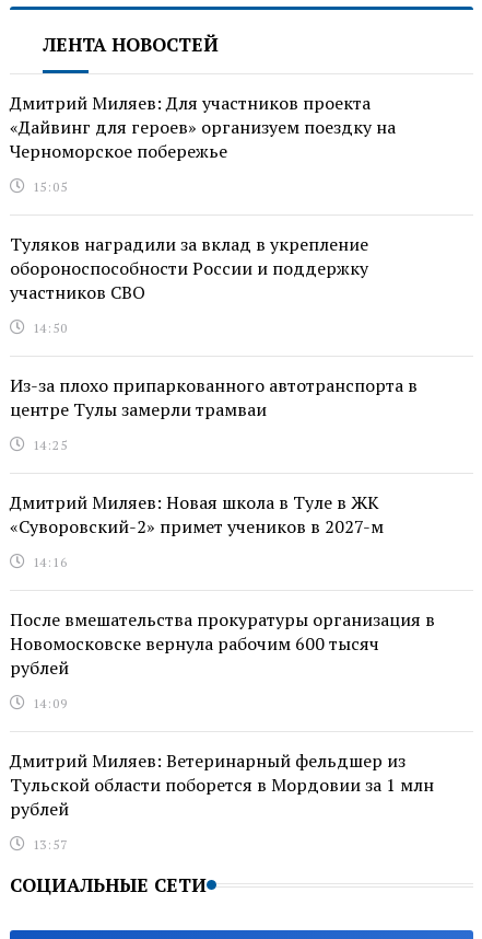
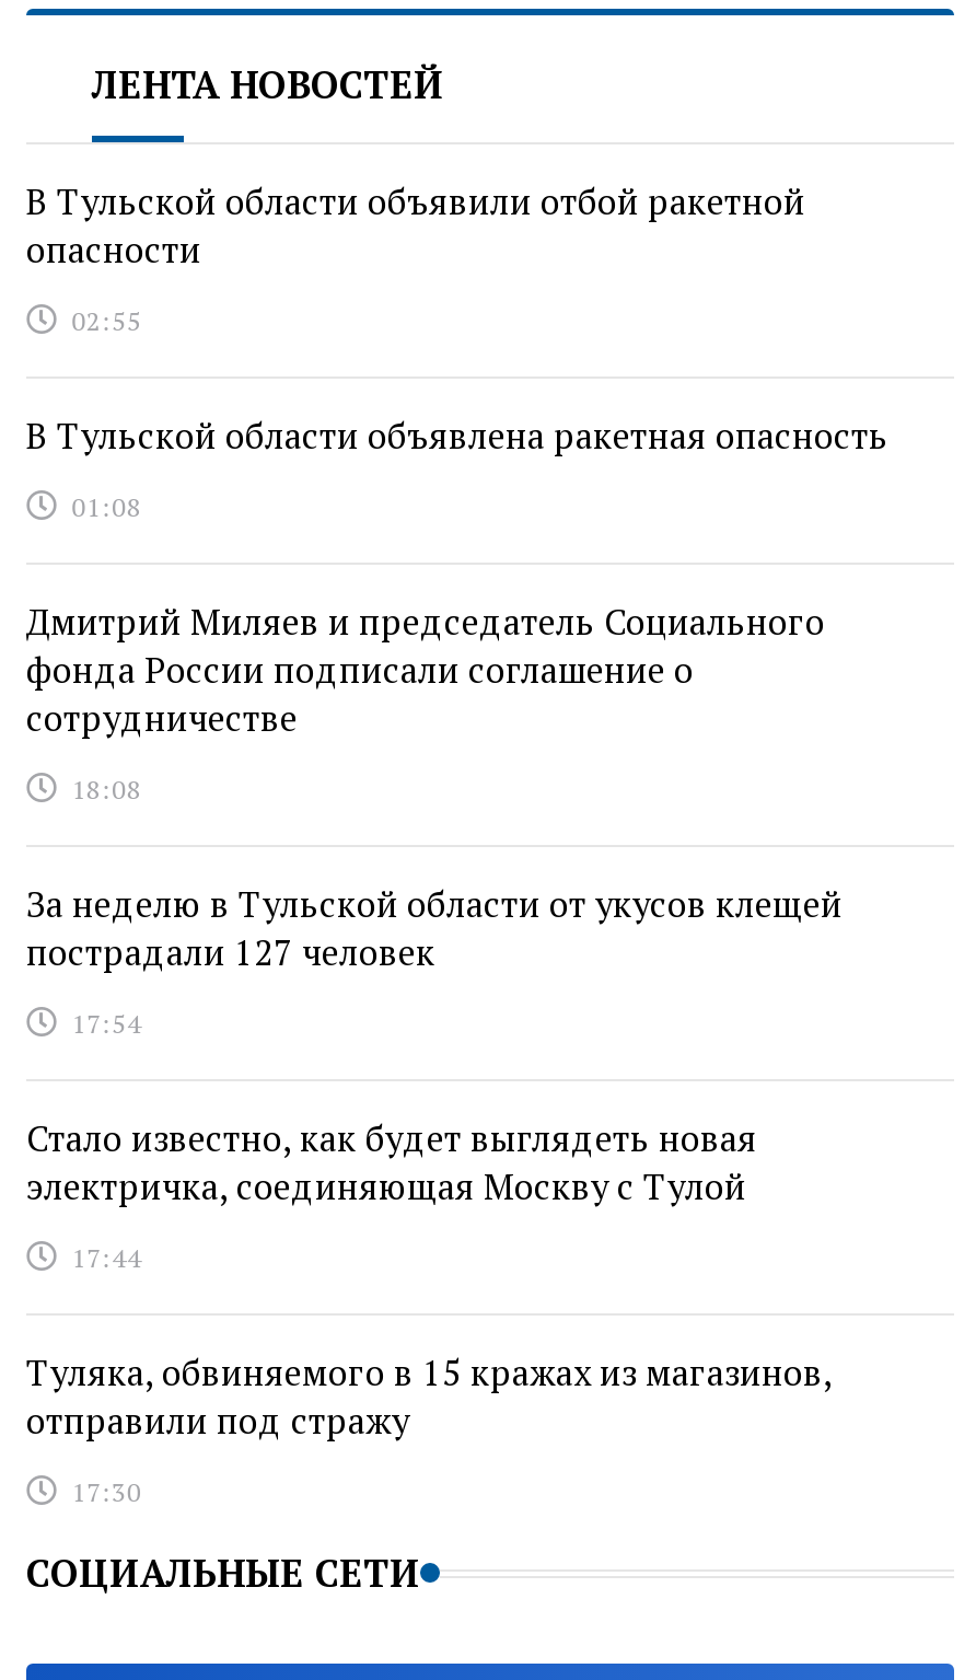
[10,91,396,163] Дмитрий Миляев: Для участников проекта | «Дайвинг для героев» организуем поездку на | Черноморское побережье -> [26,177,805,274] В Тульской области объявили отбой ракетной | опасности
[28,178,67,195] 15:05 -> [63,304,141,337] 02:55
[10,232,368,304] Туляков наградили за вклад в укрепление | обороноспособности России и поддержку | участников СВО -> [26,412,888,460] В Тульской области объявлена ракетная опасность
[28,320,67,336] 14:50 -> [63,490,141,523] 01:08
[10,373,418,421] Из-за плохо припаркованного автотранспорта в | центре Тулы замерли трамваи -> [26,598,825,742] Дмитрий Миляев и председатель Социального | фонда России подписали соглашение о | сотрудничестве
[28,437,67,453] 14:25 -> [63,773,141,806] 18:08
[10,490,384,538] Дмитрий Миляев: Новая школа в Туле в ЖК | «Суворовский-2» примет учеников в 2027-м -> [26,880,843,976] За неделю в Тульской области от укусов клещей | пострадали 127 человек
[28,554,67,570] 14:16 -> [63,1007,141,1040] 17:54
[10,607,435,680] После вмешательства прокуратуры организация в | Новомосковске вернула рабочим 600 тысяч | рублей -> [26,1114,757,1210] Стало известно, как будет выглядеть новая | электричка, соединяющая Москву с Тулой
[28,695,67,711] 14:09 -> [63,1241,141,1274] 17:44
[10,749,434,821] Дмитрий Миляев: Ветеринарный фельдшер из | Тульской области поборется в Мордовии за 1 млн | рублей -> [26,1348,834,1445] Туляка, обвиняемого в 15 кражах из магазинов, | отправили под стражу
[28,836,67,853] 13:57 -> [63,1475,141,1508] 17:30

